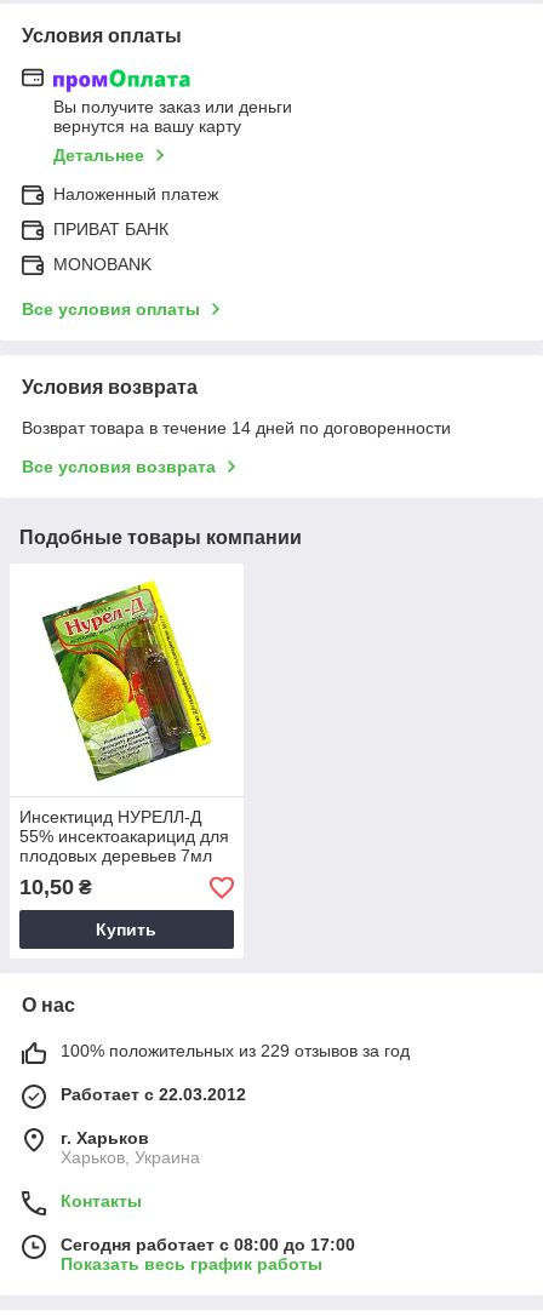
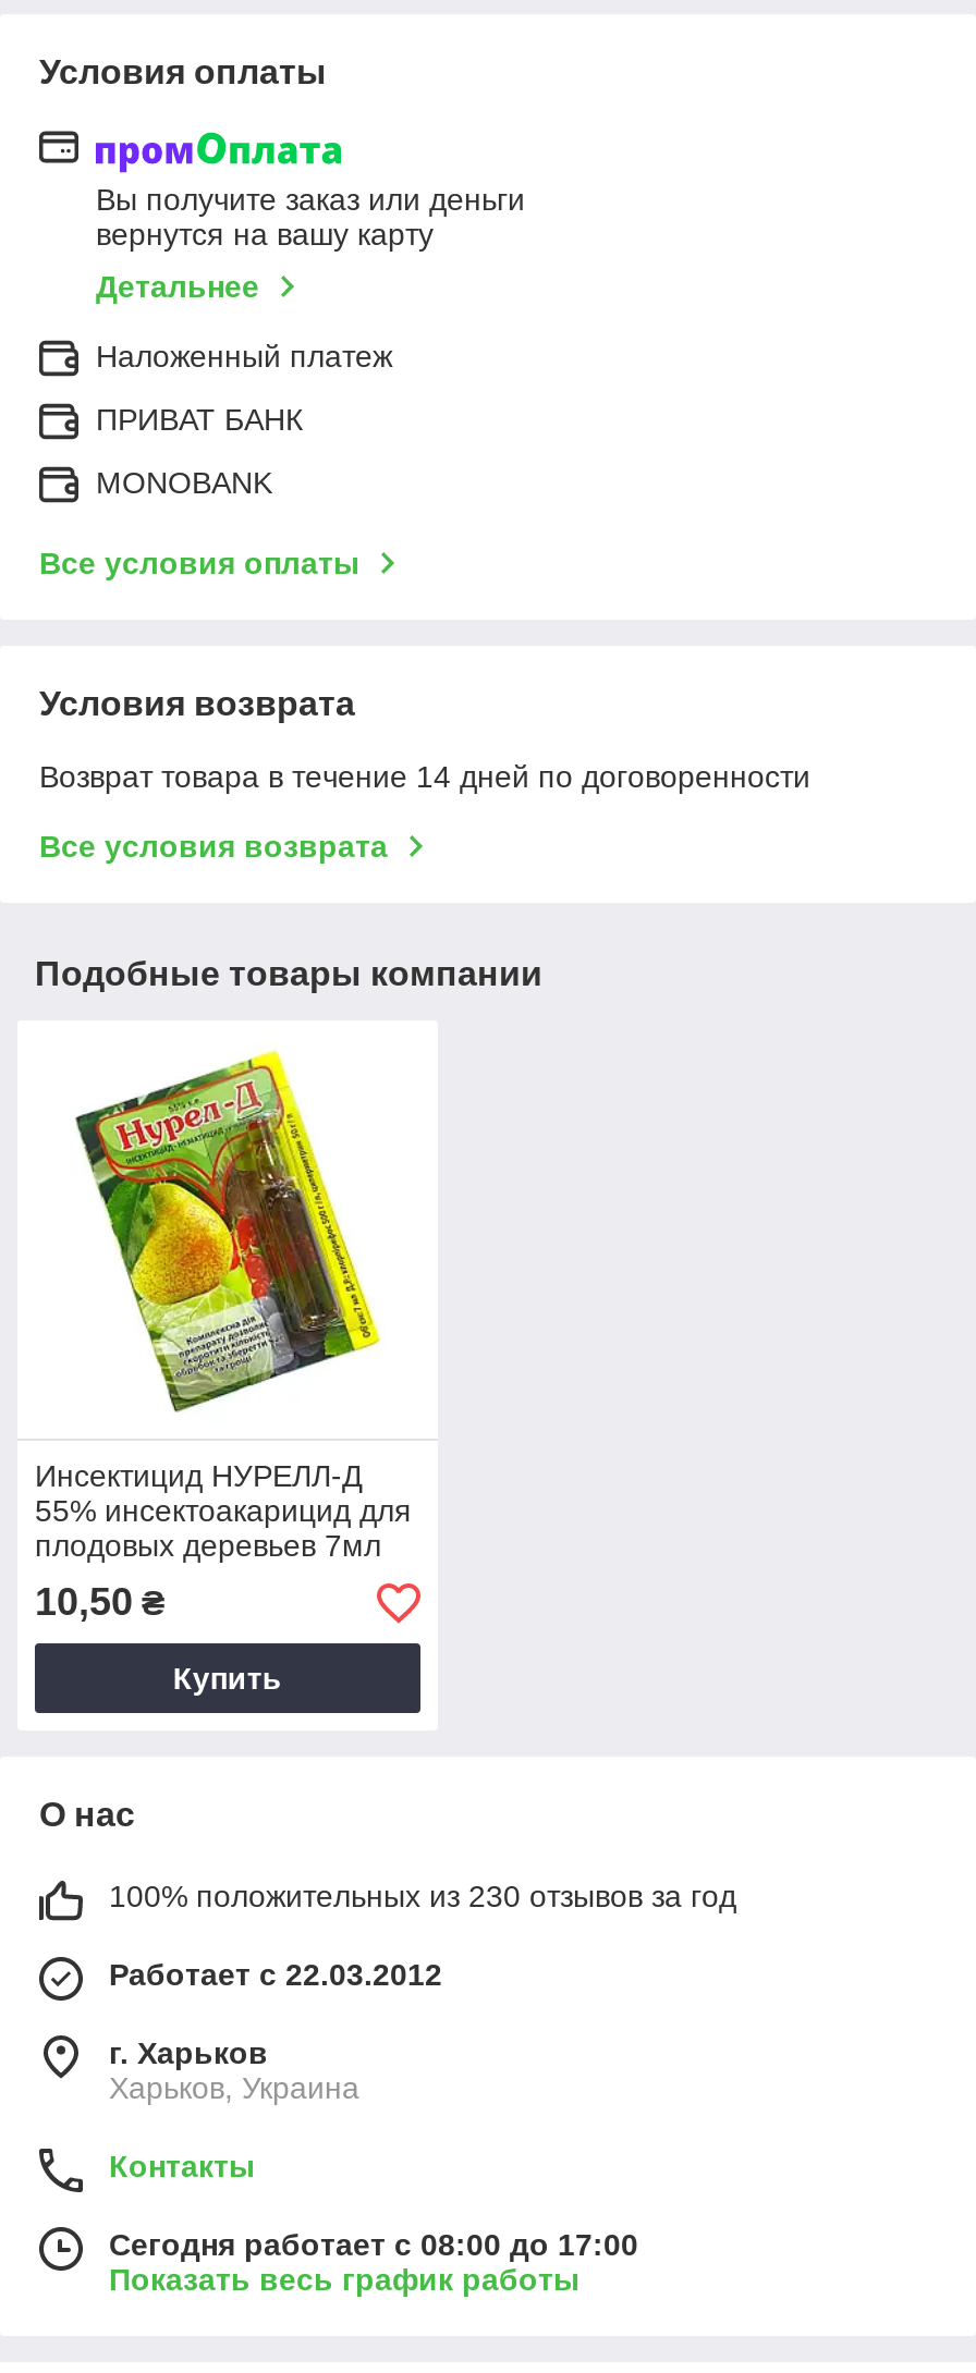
[61,1041,410,1061] 100% положительных из 229 отзывов за год -> [109,1879,736,1914] 100% положительных из 230 отзывов за год

